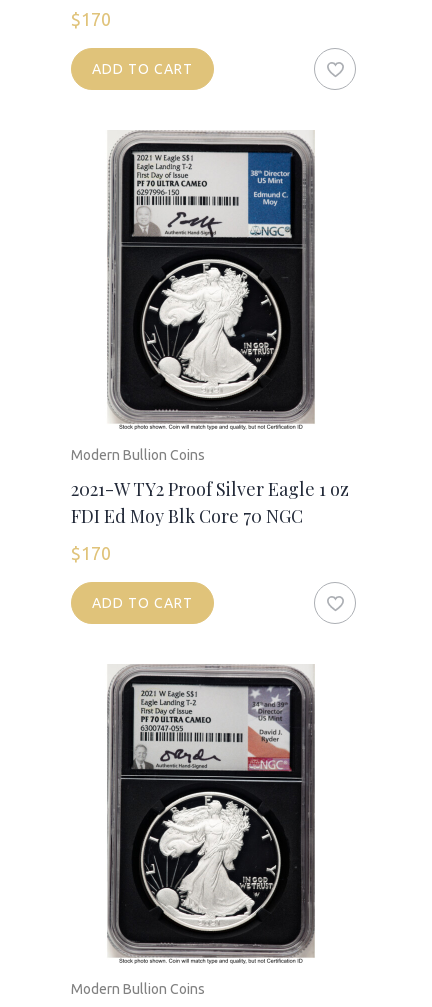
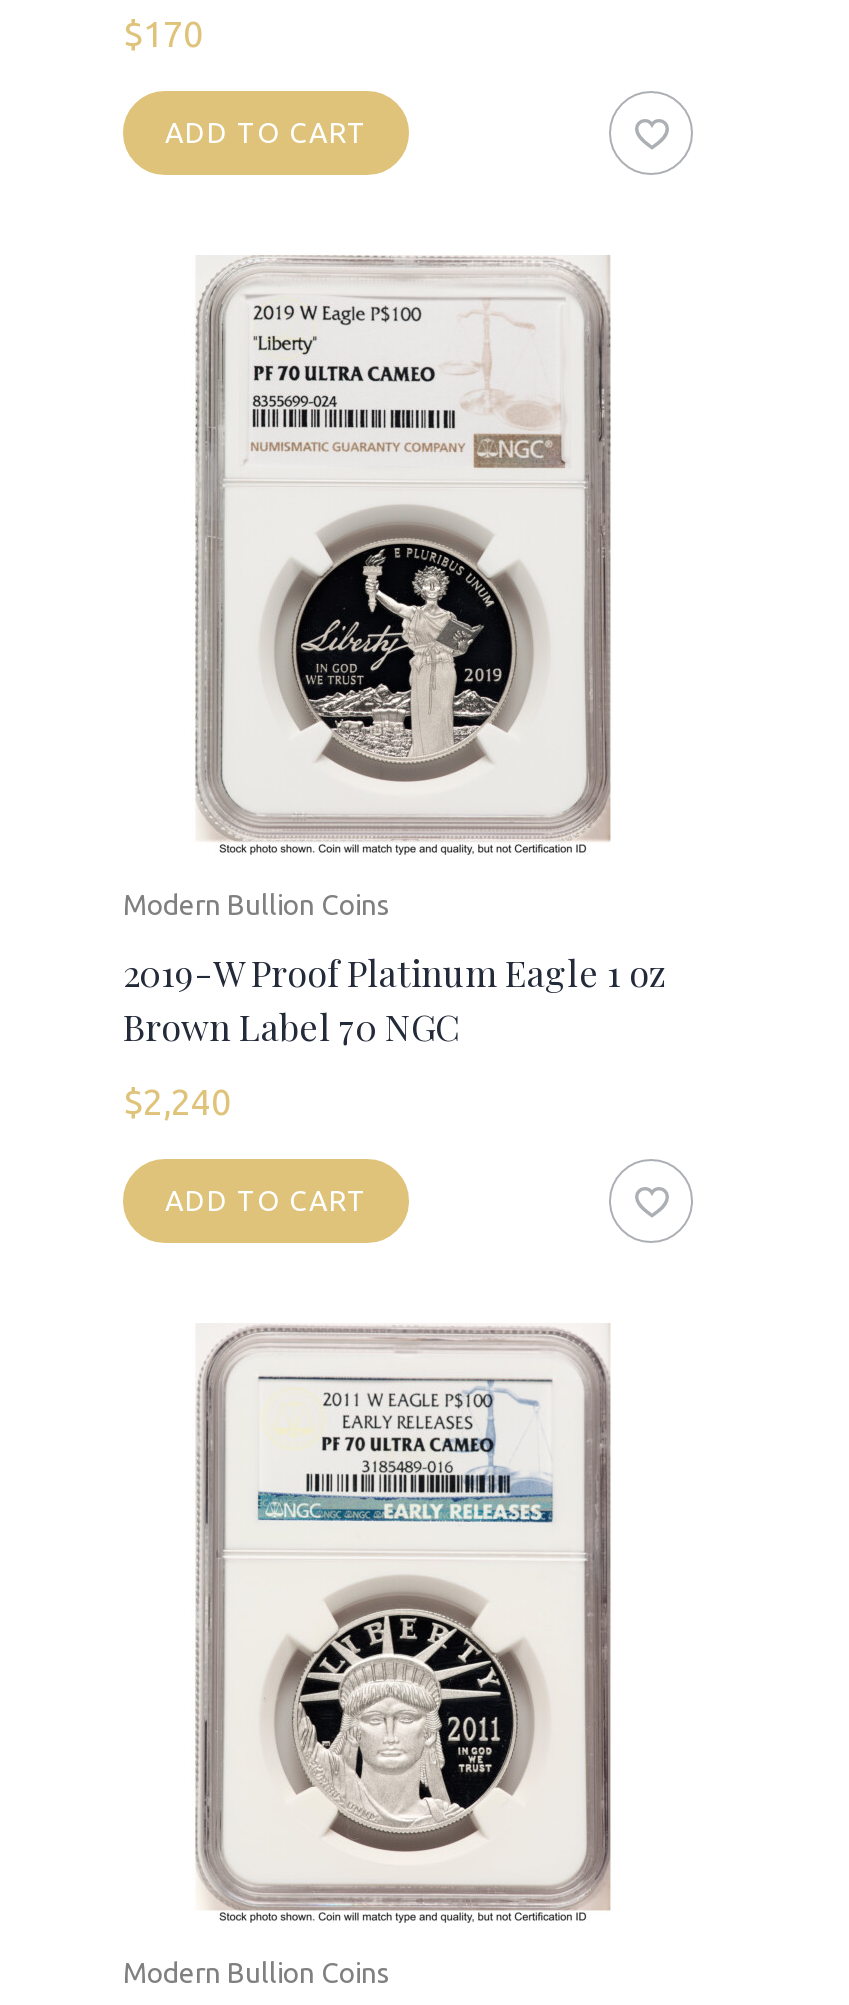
[108,131,314,424] [image] -> [199,259,611,841] [image]
[71,477,349,528] 2021-W TY2 Proof Silver Eagle 1 oz | FDI Ed Moy Blk Core 70 NGC -> [123,949,667,1051] 2019-W Proof Platinum Eagle 1 oz | Brown Label 70 NGC
[71,543,111,563] $170 -> [123,1081,231,1121] $2,240
[107,665,314,957] [image] -> [197,1327,611,1907] [image]

